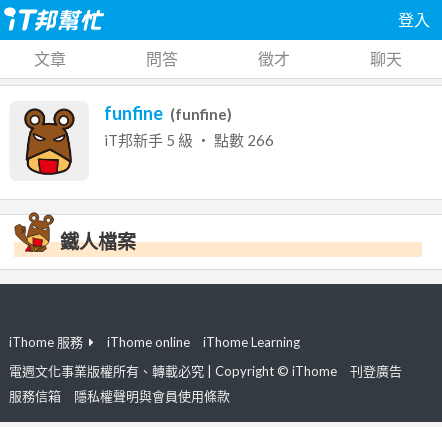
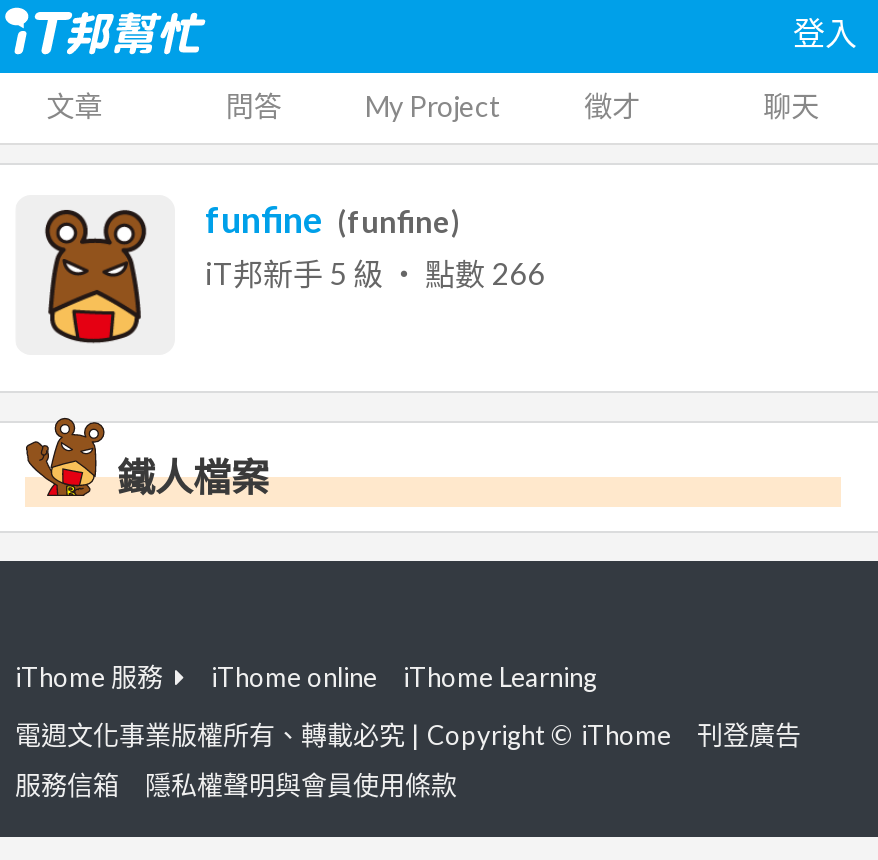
none -> [365,89,501,123] My Project

